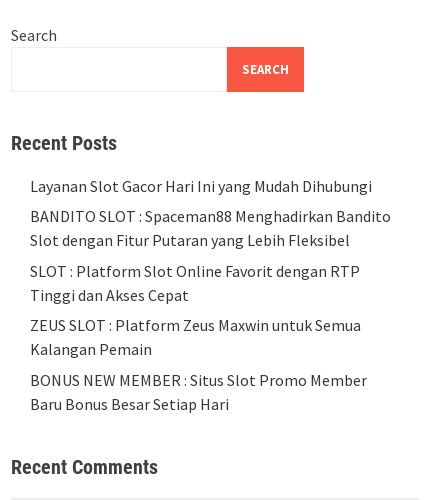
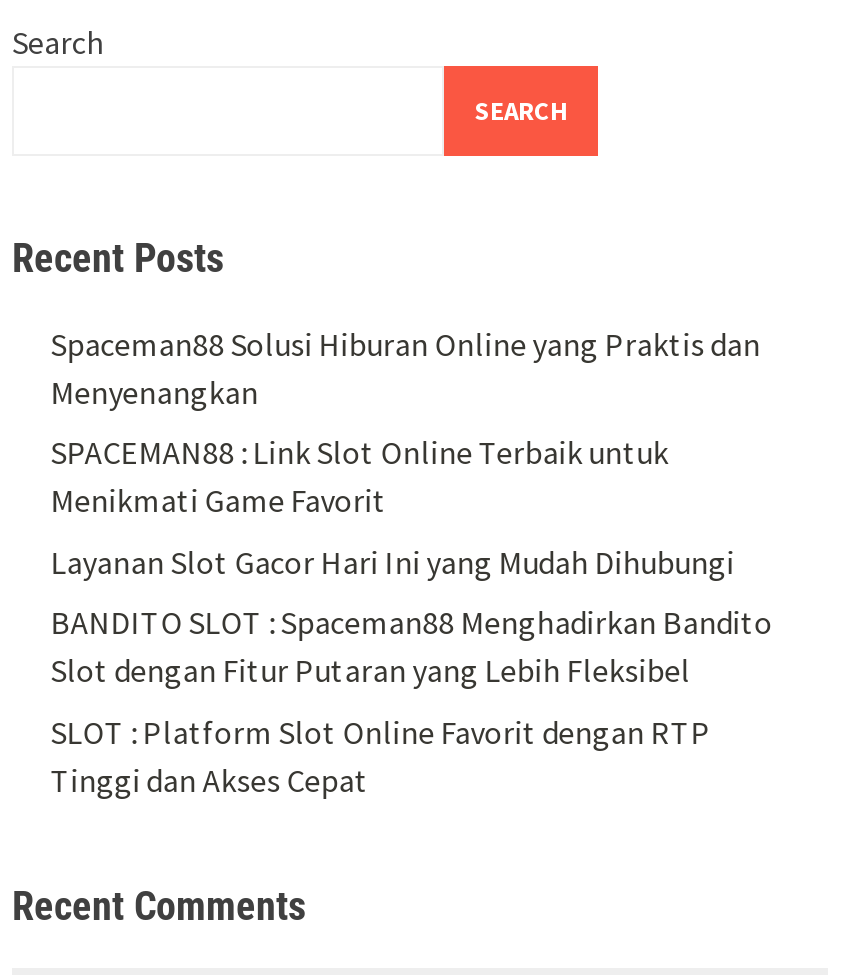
none -> [50,324,760,521] Spaceman88 Solusi Hiburan Online yang Praktis dan | Menyenangkan | SPACEMAN88 : Link Slot Online Terbaik untuk | Menikmati Game Favorit
moved [30,176,391,305] -> [50,542,772,799]: Layanan Slot Gacor Hari Ini yang Mudah Dihubungi | BANDITO SLOT : Spaceman88 Menghadirkan Bandito | Slot dengan Fitur Putaran yang Lebih Fleksibel | SLOT : Platform Slot Online Favorit dengan RTP | Tinggi dan Akses Cepat
[30,315,367,414] ZEUS SLOT : Platform Zeus Maxwin untuk Semua | Kalangan Pemain | BONUS NEW MEMBER : Situs Slot Promo Member | Baru Bonus Besar Setiap Hari -> none

